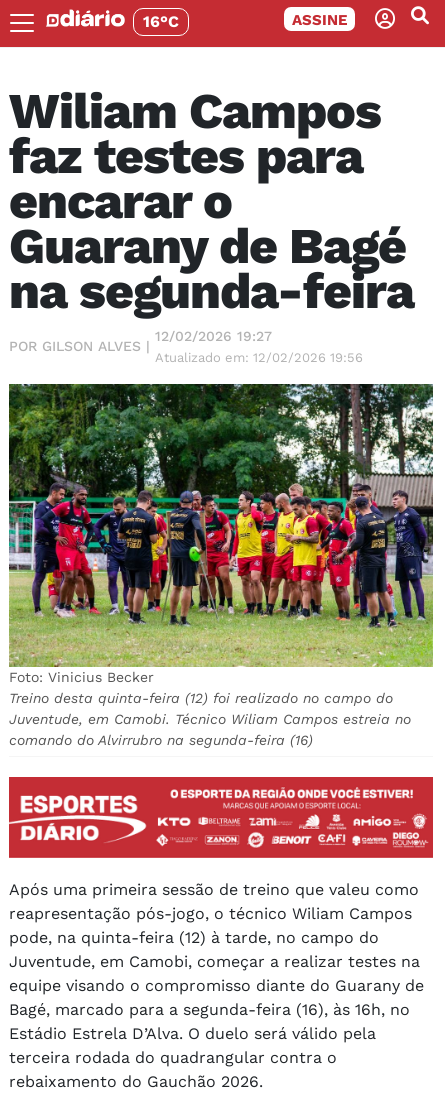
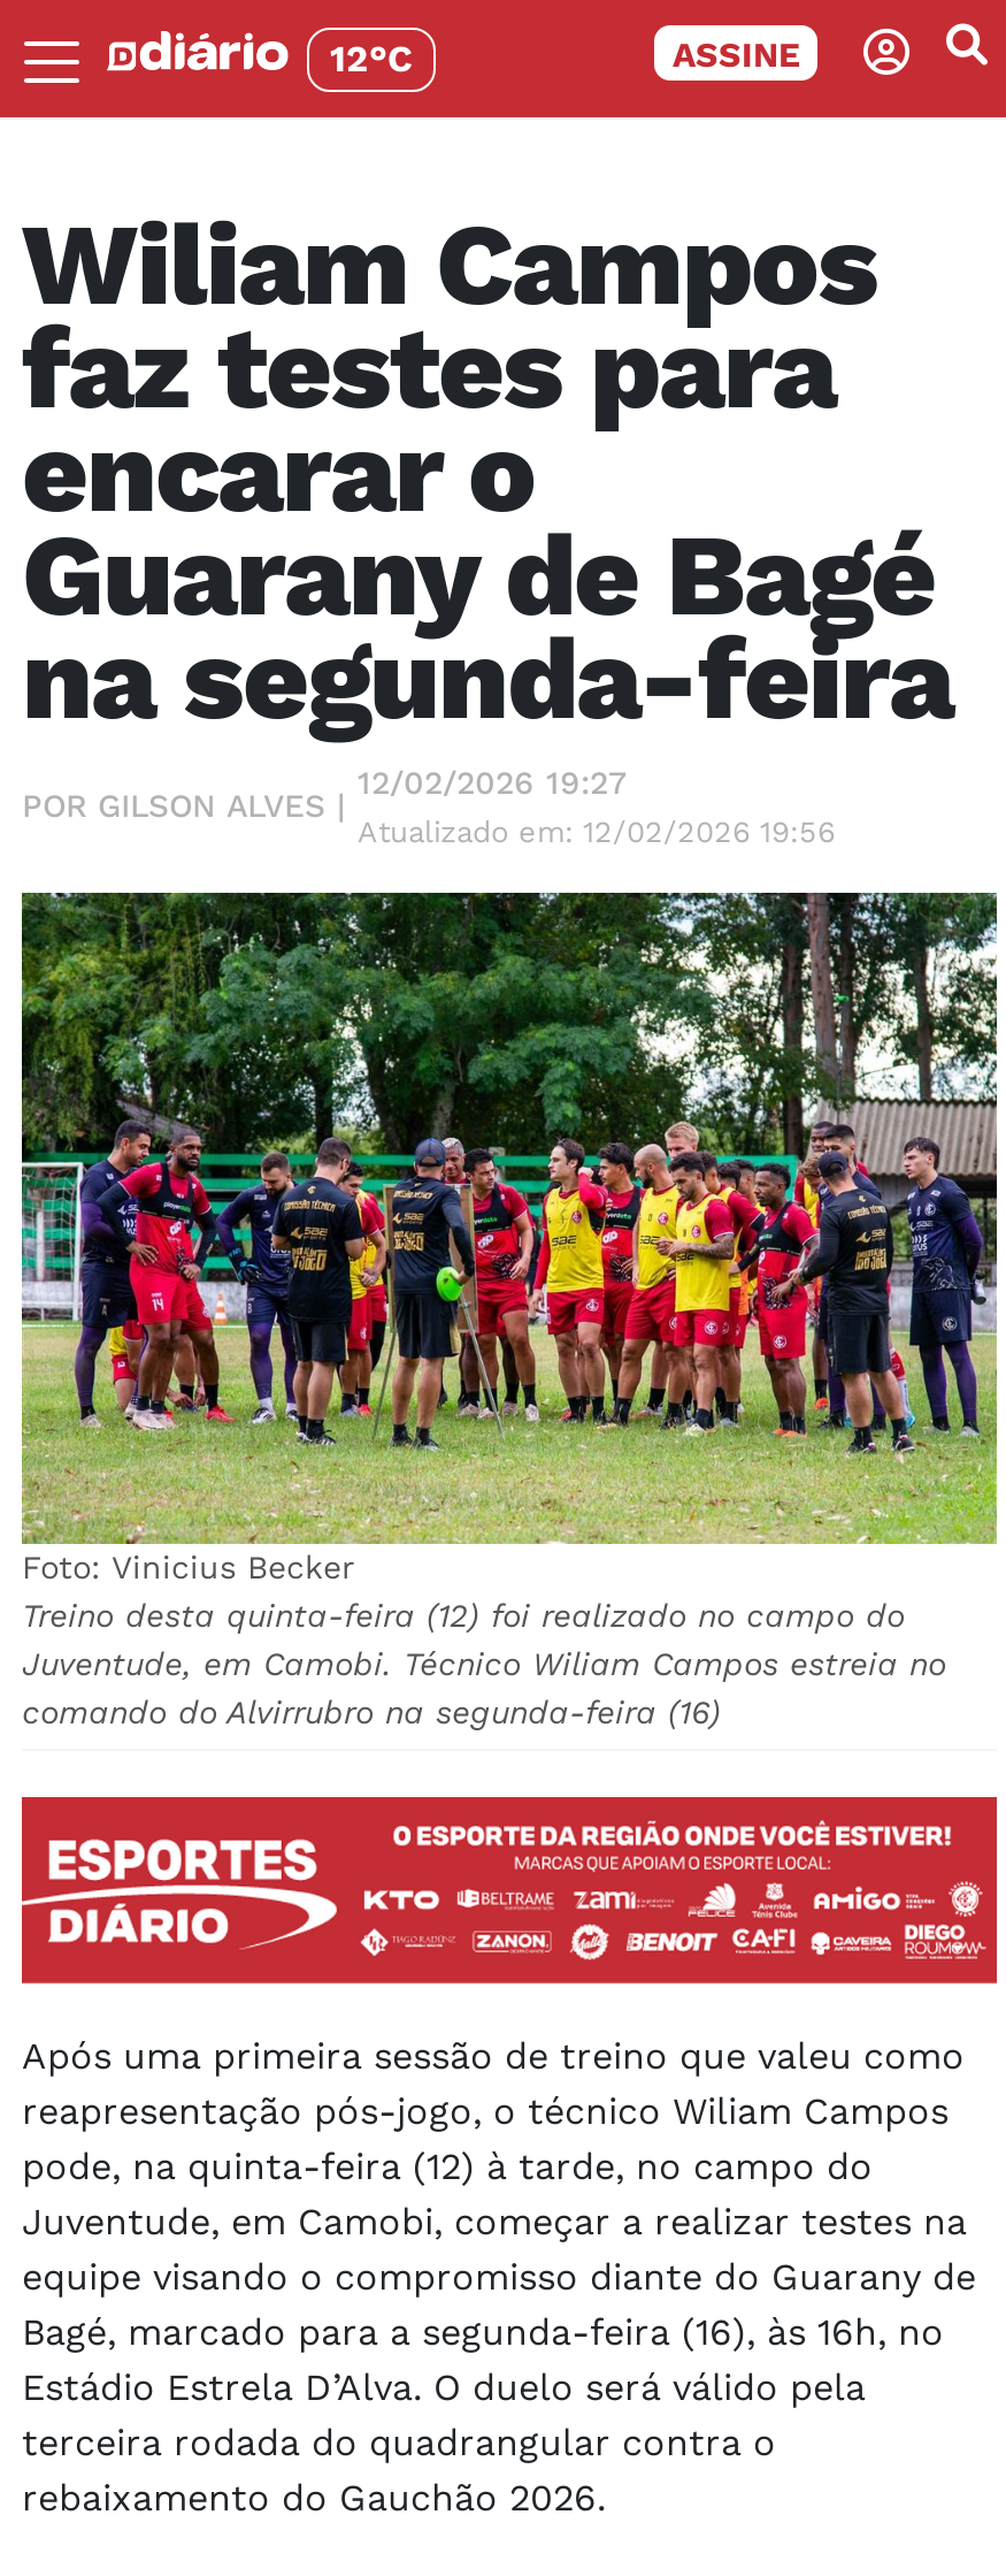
[143,12,179,31] 16°C -> [330,37,413,81] 12°C

